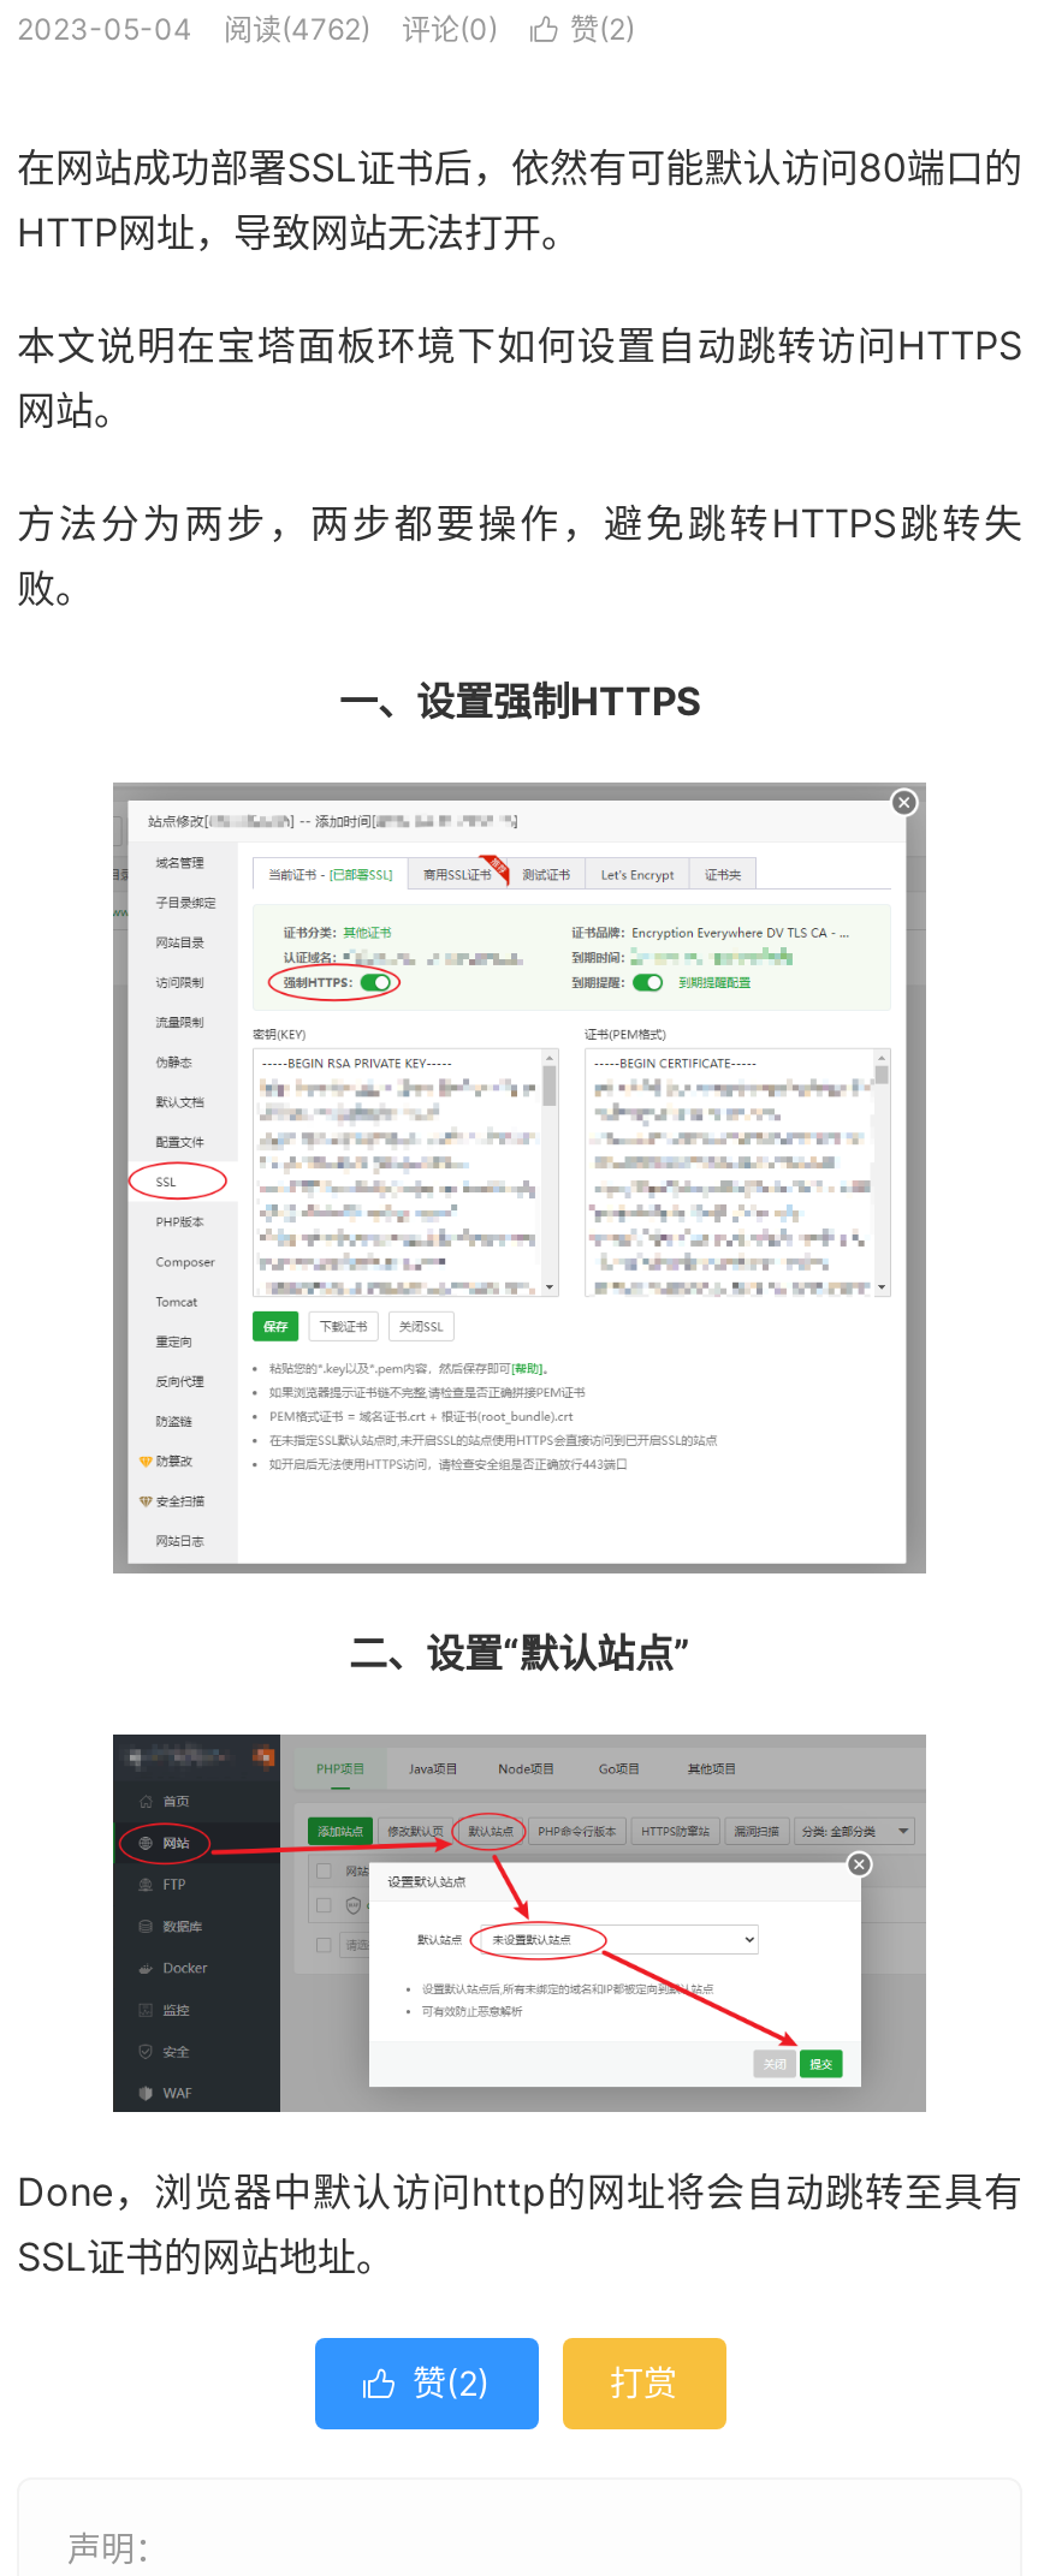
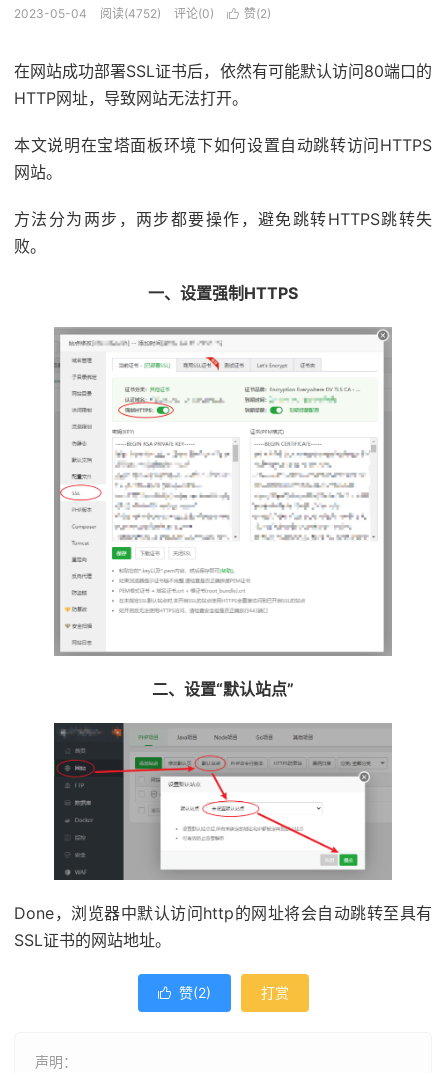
[224,11,370,47] 阅读(4762) -> [100,6,161,21] 阅读(4752)

